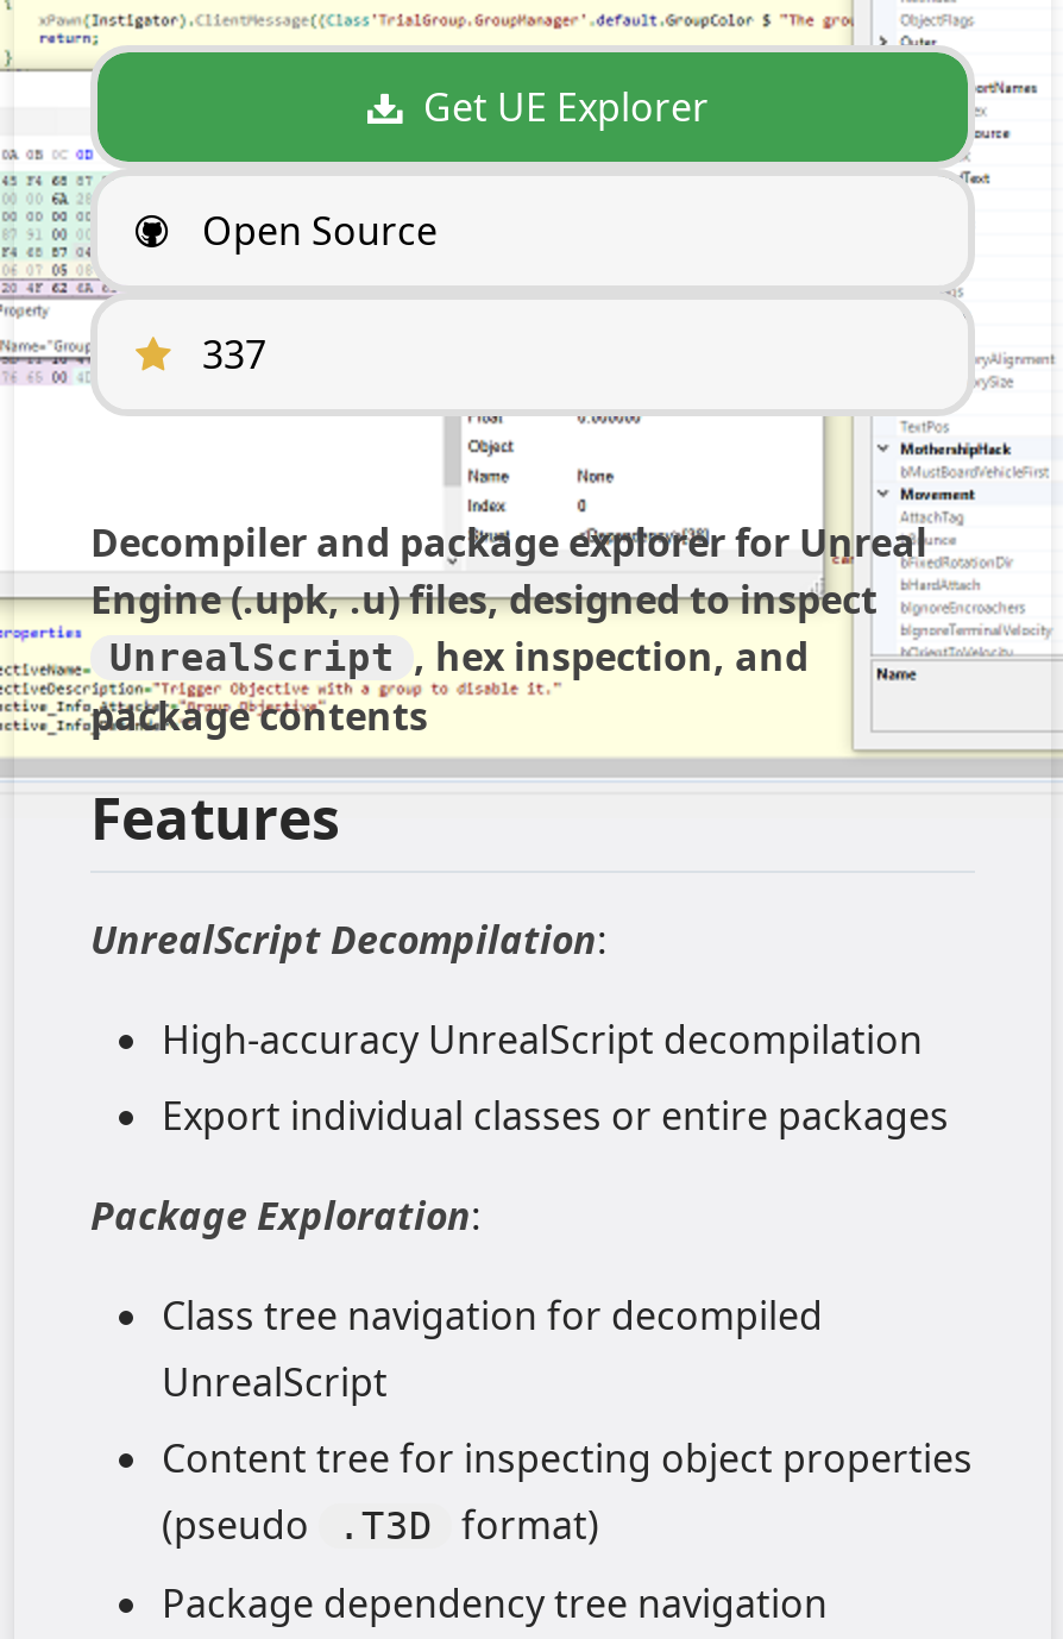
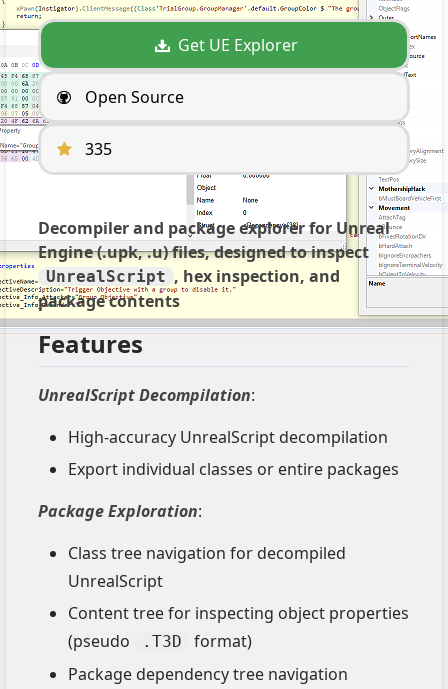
[202,328,266,380] 337 -> [85,138,112,160] 335

